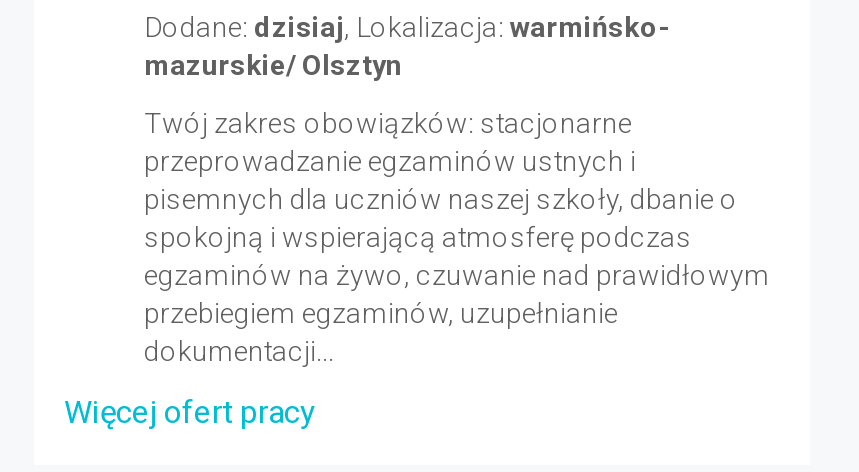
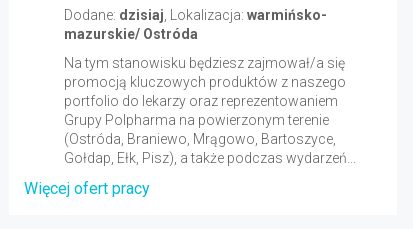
[144,49,402,81] mazurskie/ Olsztyn -> [64,26,198,42] mazurskie/ Ostróda
[144,107,770,367] Twój zakres obowiązków: stacjonarne | przeprowadzanie egzaminów ustnych i | pisemnych dla uczniów naszej szkoły, dbanie o | spokojną i wspierającą atmosferę podczas | egzaminów na żywo, czuwanie nad prawidłowym | przebiegiem egzaminów, uzupełnianie | dokumentacji... -> [64,55,356,166] Na tym stanowisku będziesz zajmował/a się | promocją kluczowych produktów z naszego | portfolio do lekarzy oraz reprezentowaniem | Grupy Polpharma na powierzonym terenie | (Ostróda, Braniewo, Mrągowo, Bartoszyce, | Gołdap, Ełk, Pisz), a także podczas wydarzeń...

